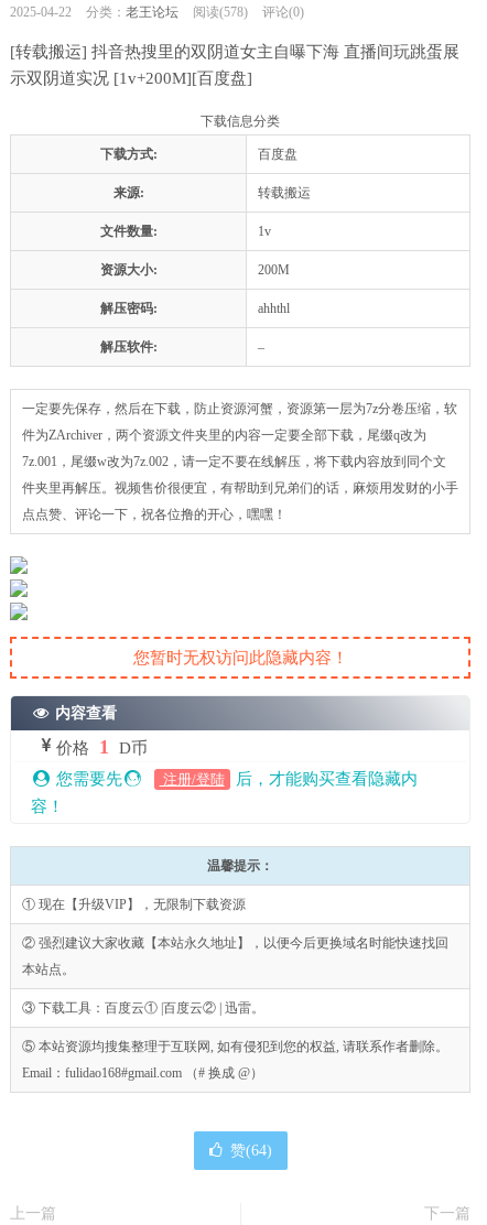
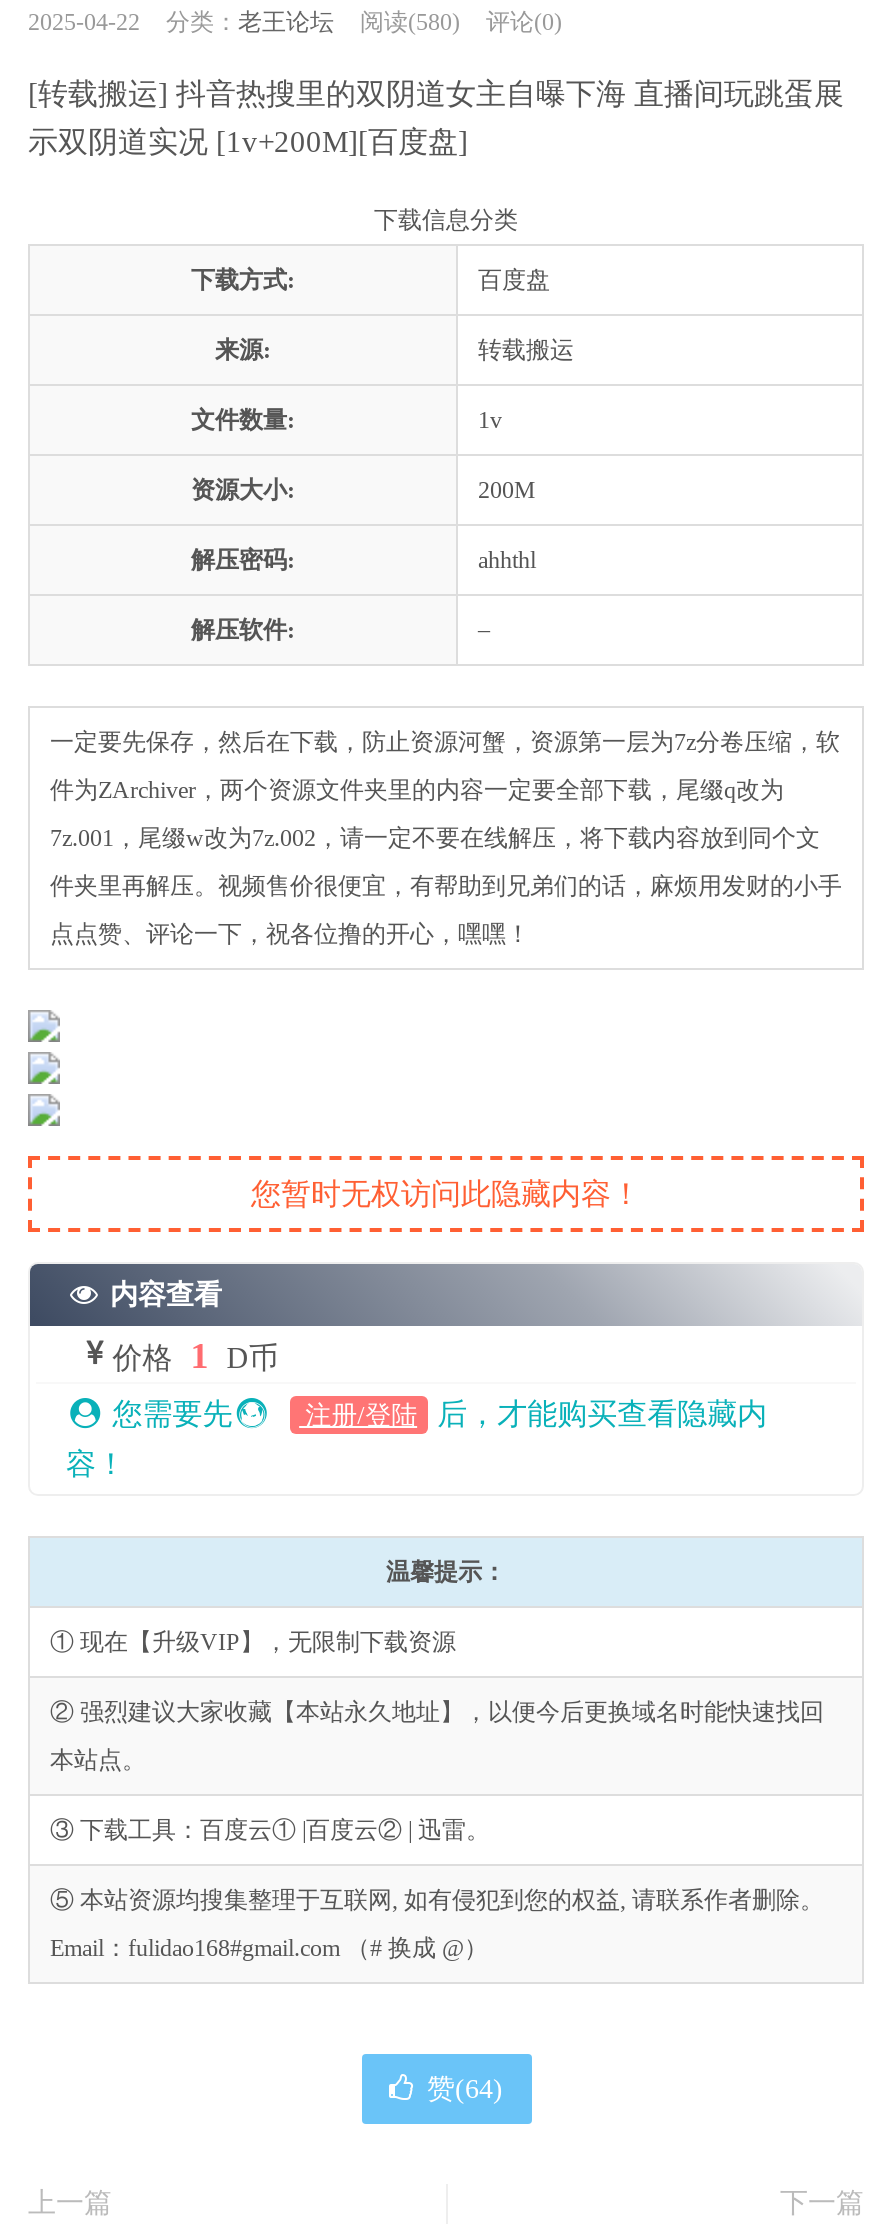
[10,4,304,20] 2025-04-22 分类：老王论坛 阅读(578) 评论(0) -> [28,8,562,36] 2025-04-22 分类：老王论坛 阅读(580) 评论(0)

